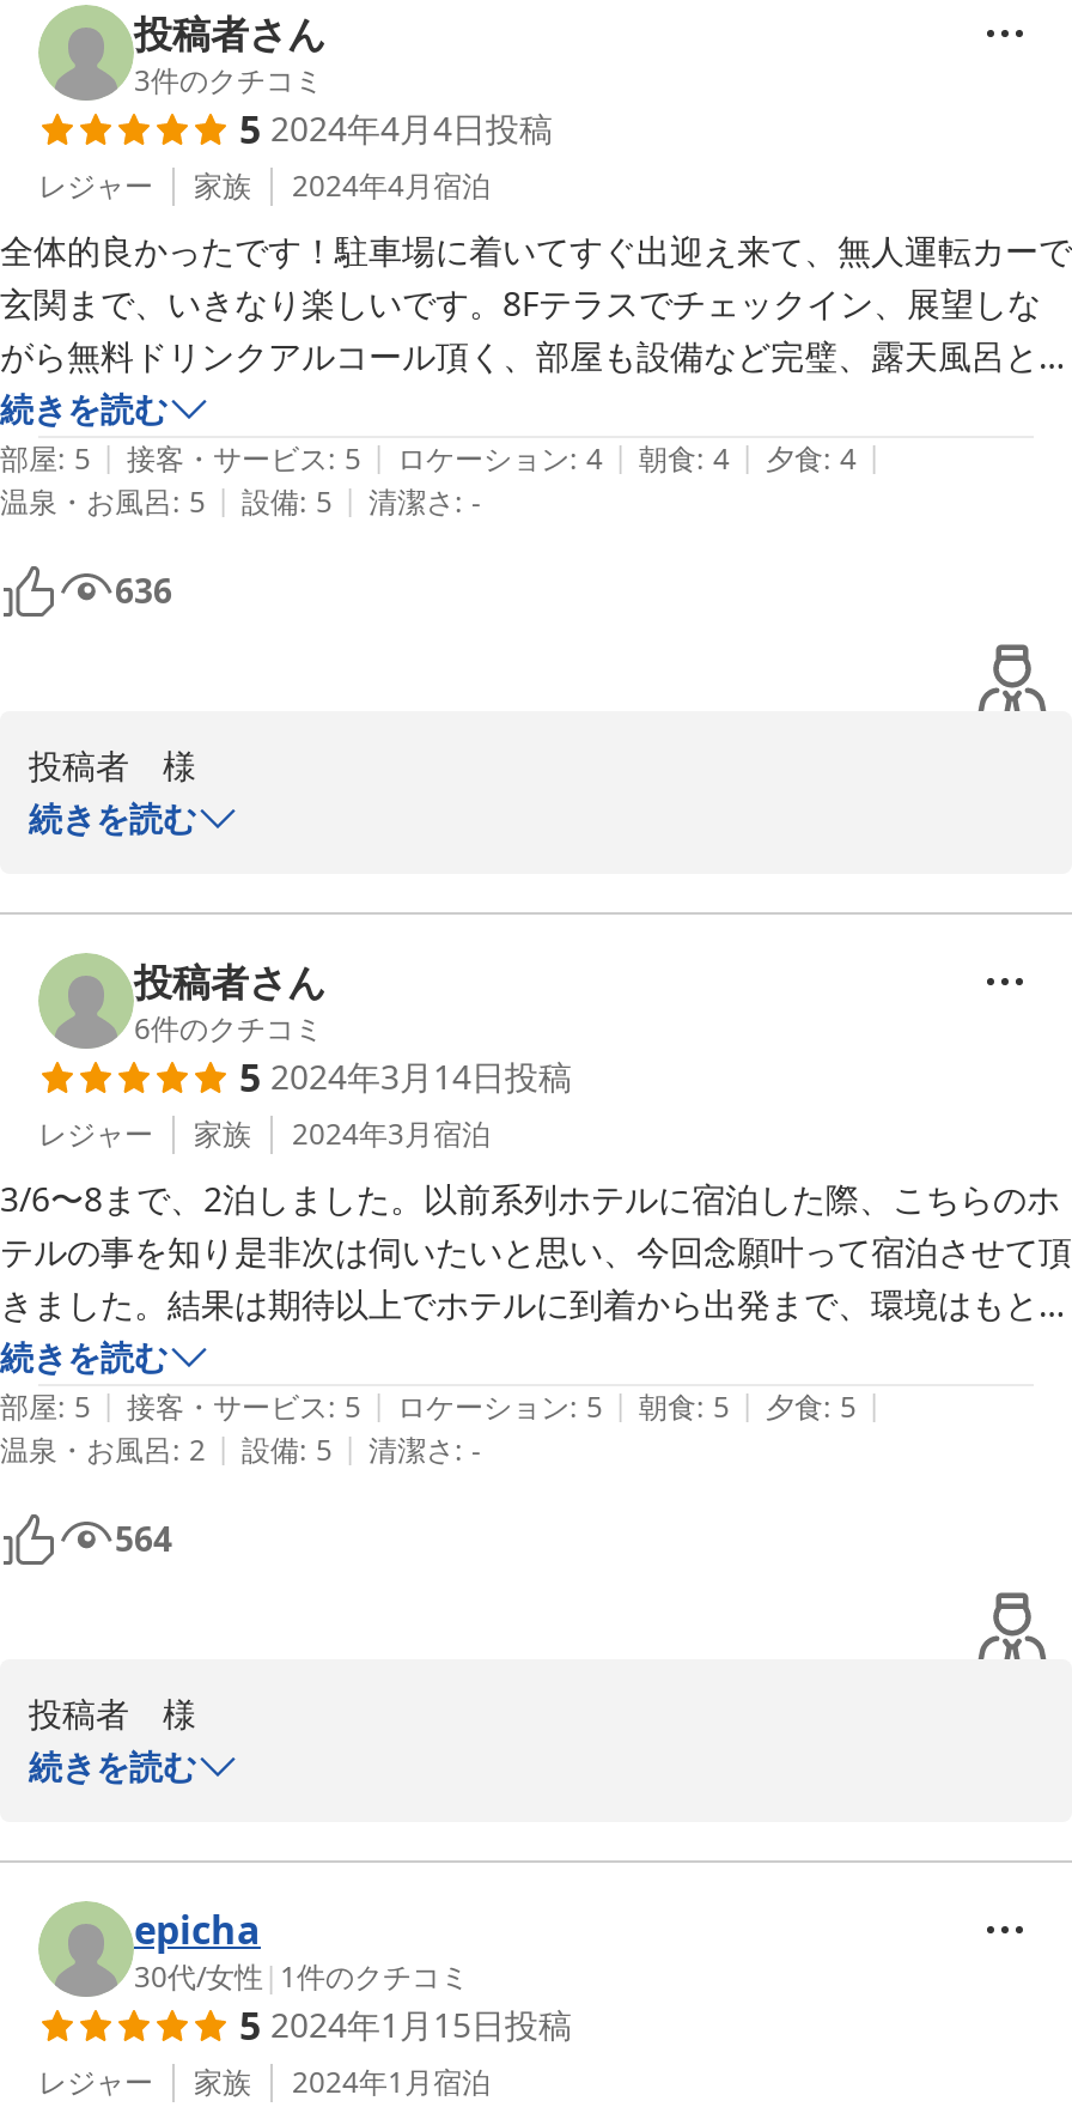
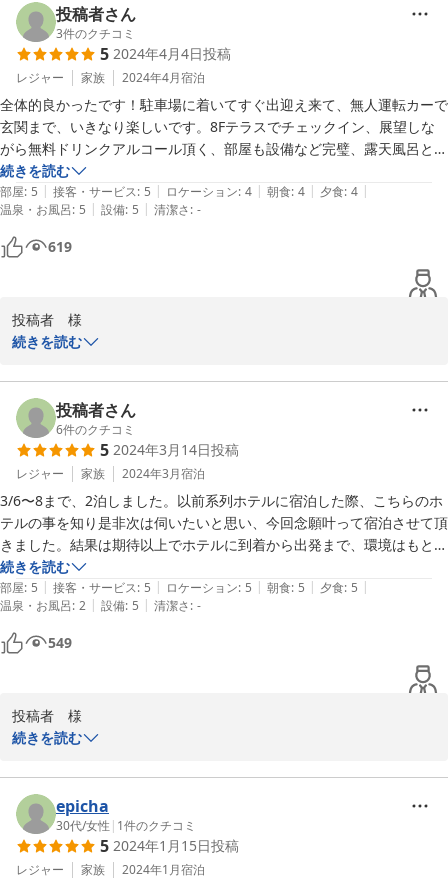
[115,567,172,613] 636 -> [48,237,72,256] 619
[115,1516,172,1561] 564 -> [48,633,72,652] 549

